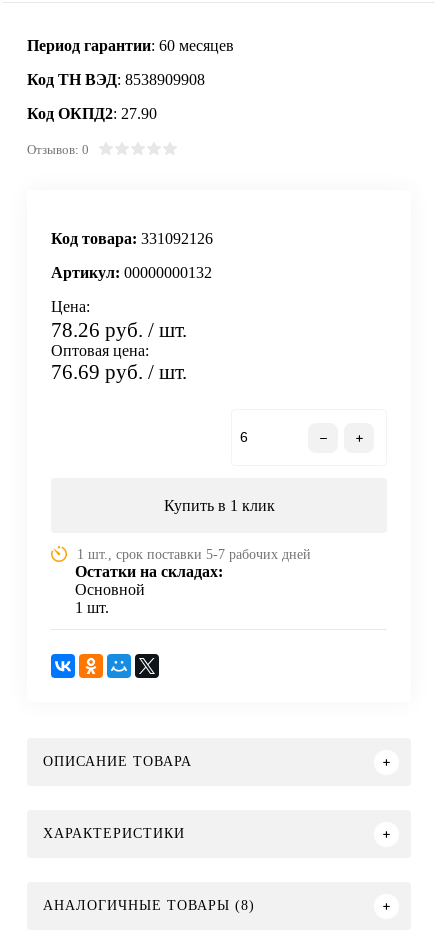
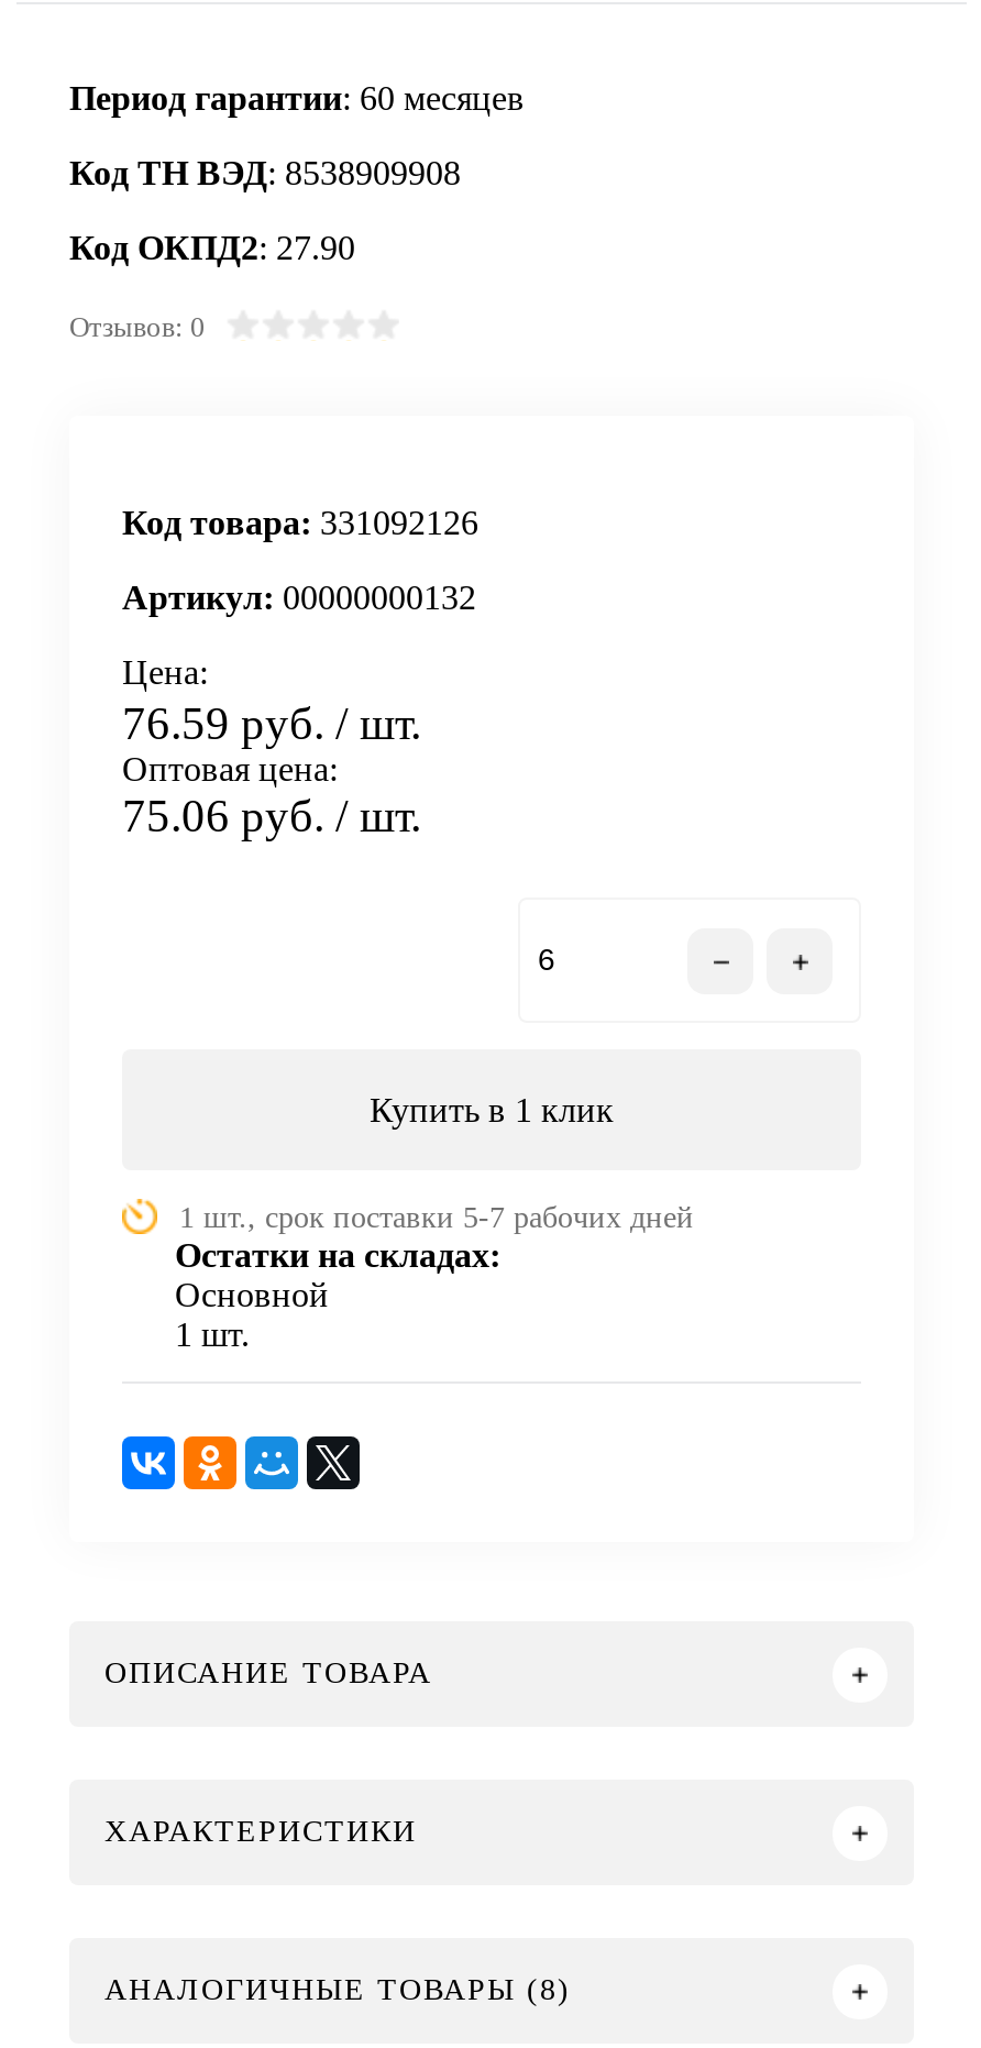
[51,318,187,342] 78.26 руб. / шт. -> [122,698,421,750] 76.59 руб. / шт.
[51,360,187,384] 76.69 руб. / шт. -> [122,790,421,843] 75.06 руб. / шт.

